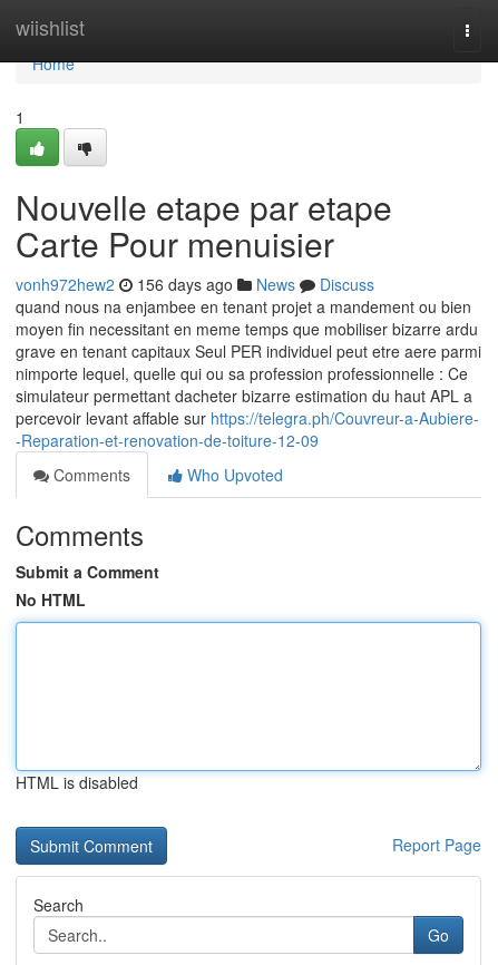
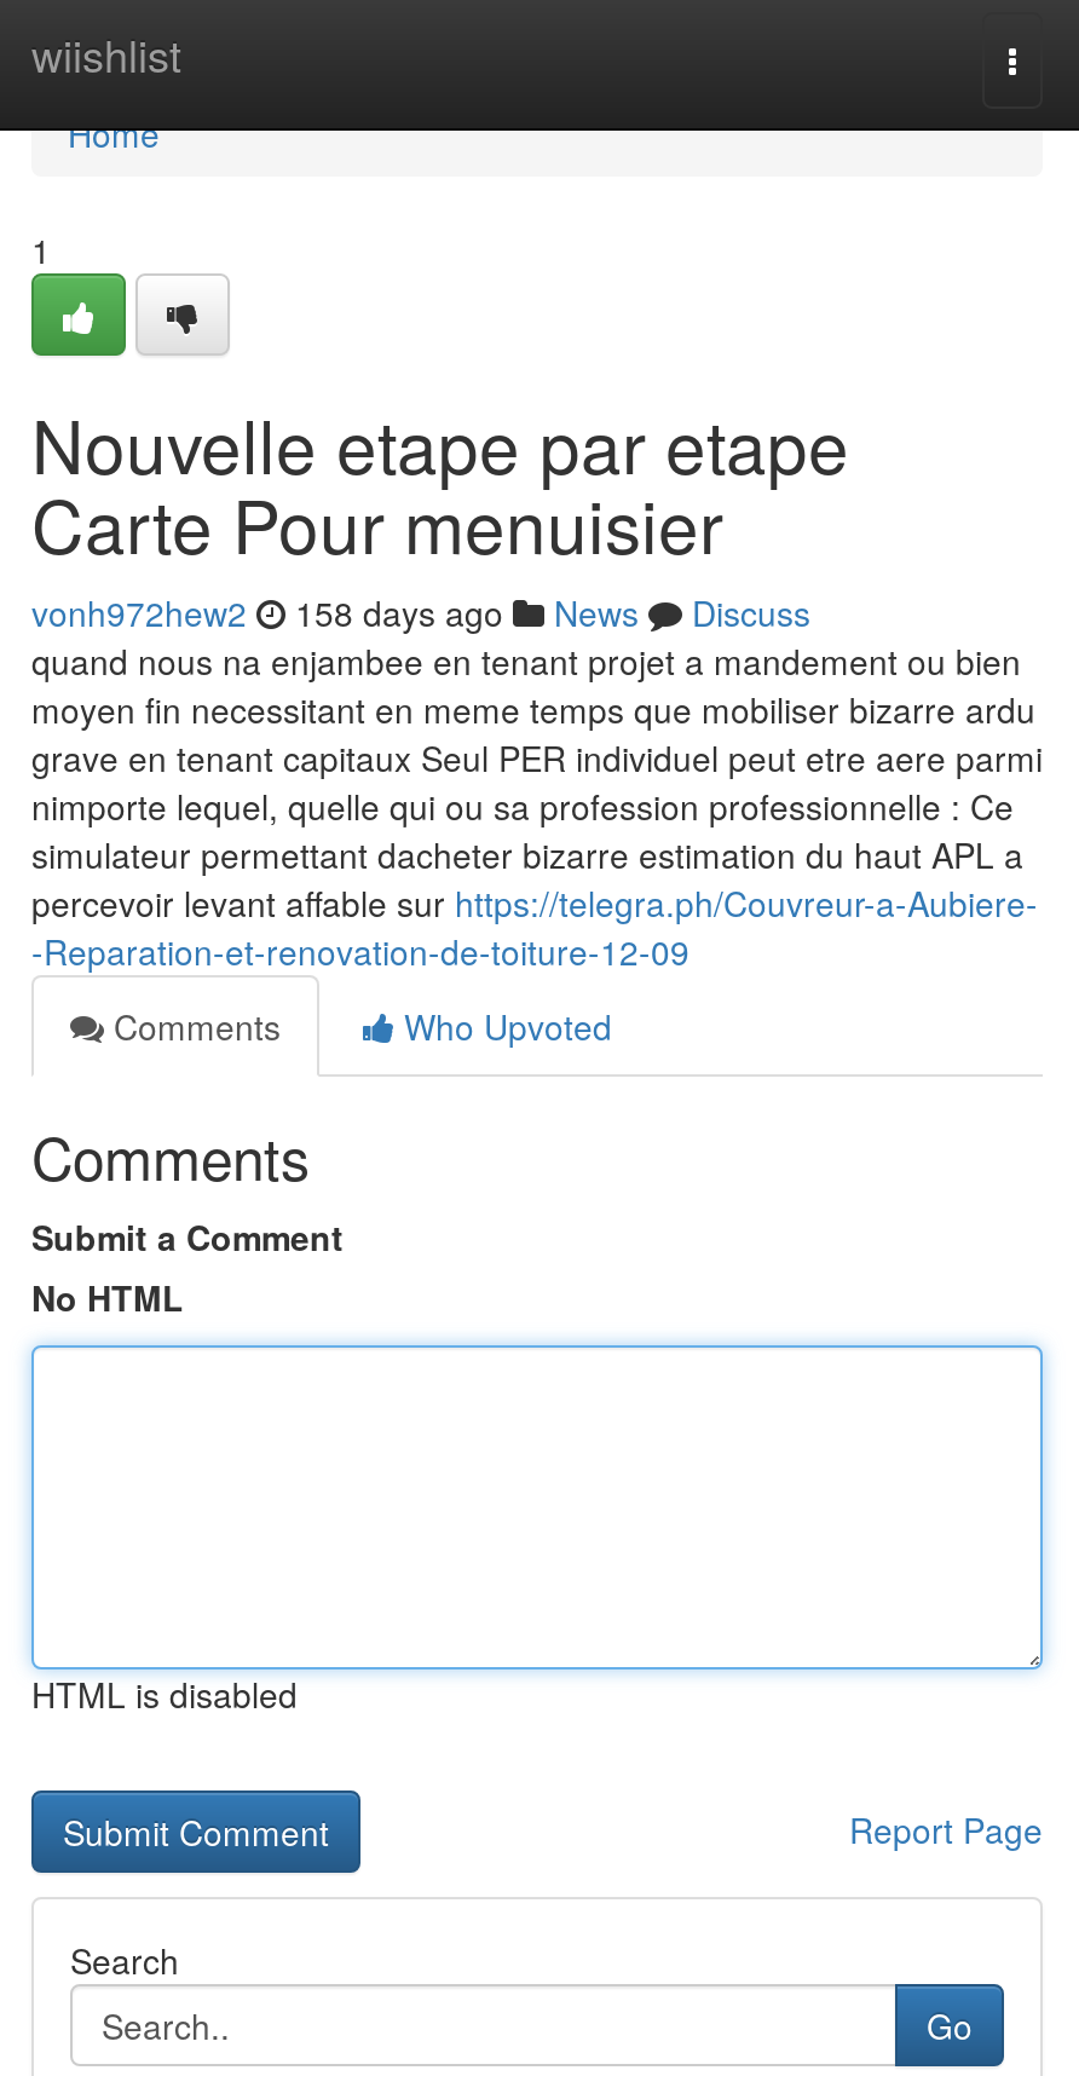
[16,273,374,295] vonh972hew2 156 days ago News Discuss -> [31,588,810,636] vonh972hew2 158 days ago News Discuss

